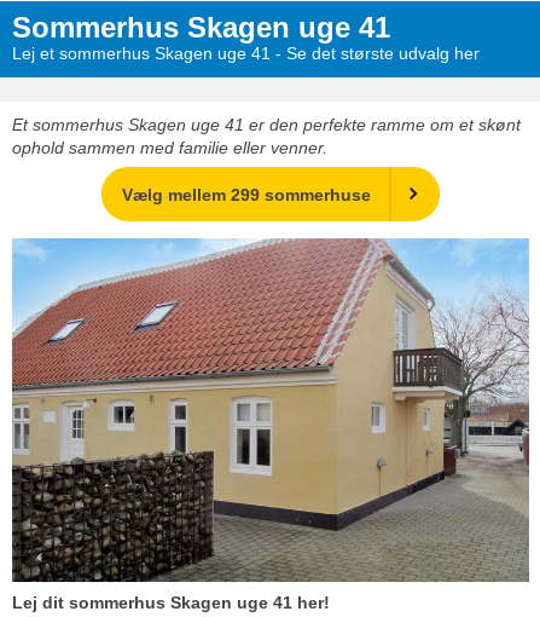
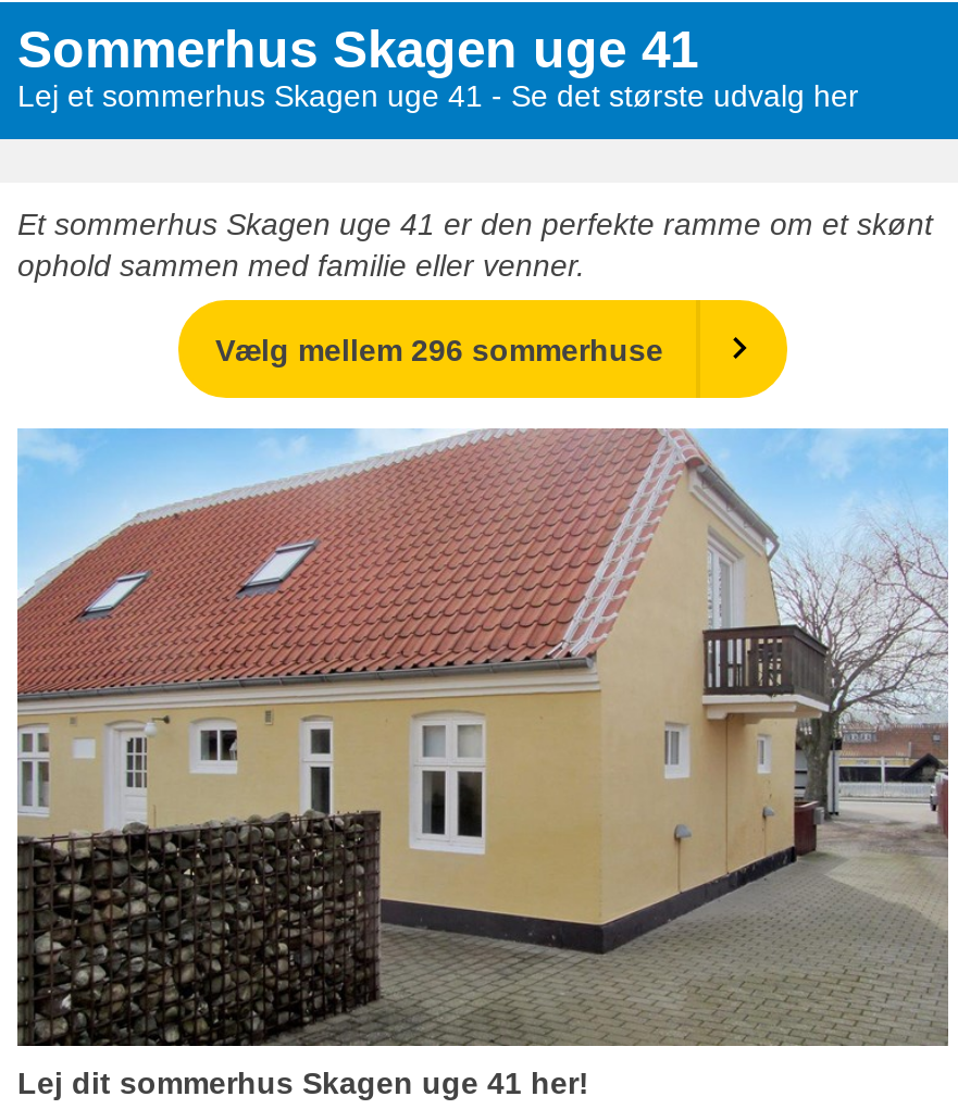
[122,185,371,204] Vælg mellem 299 sommerhuse -> [215,332,663,367] Vælg mellem 296 sommerhuse

